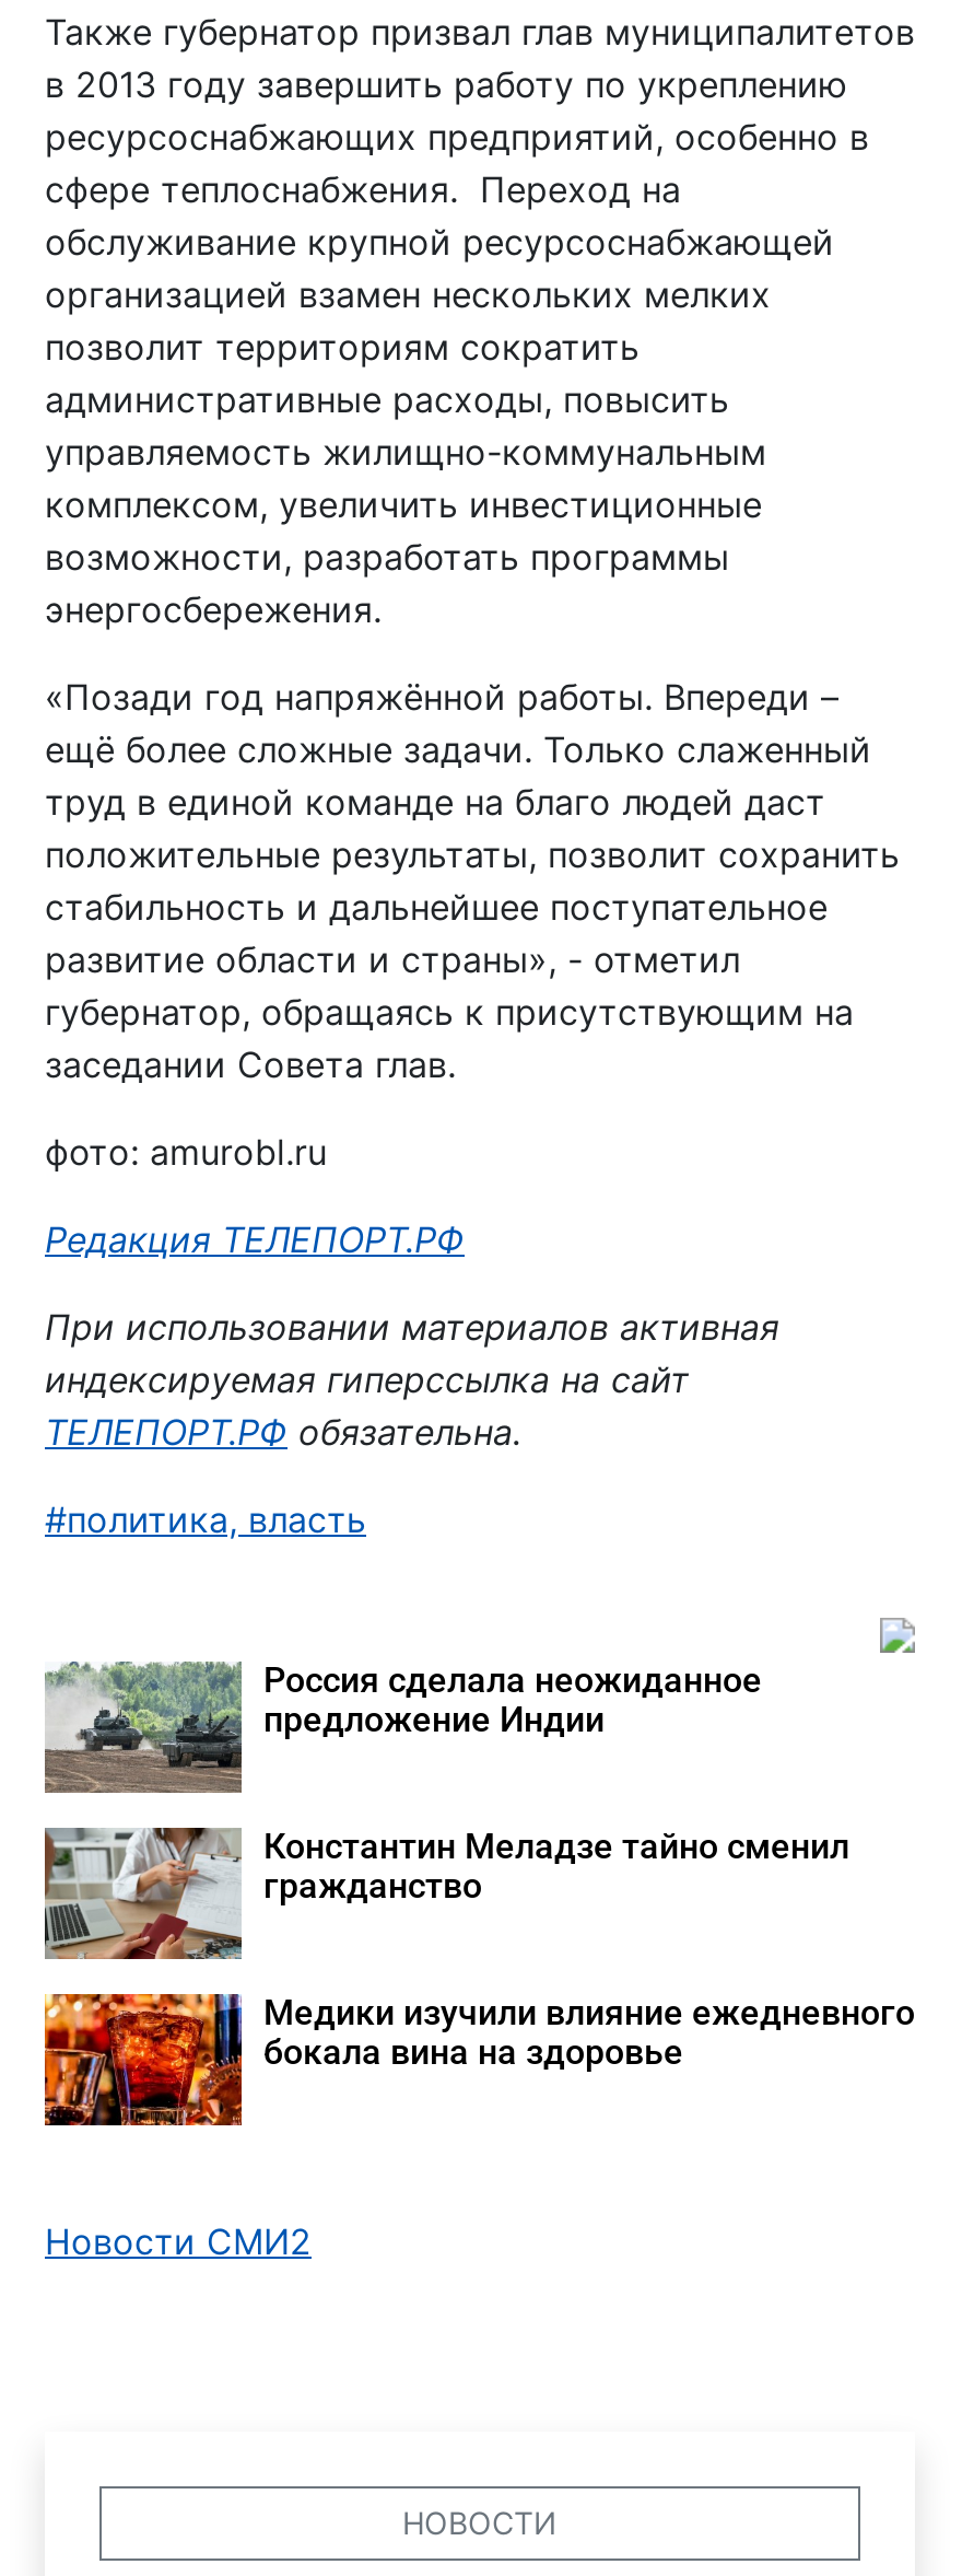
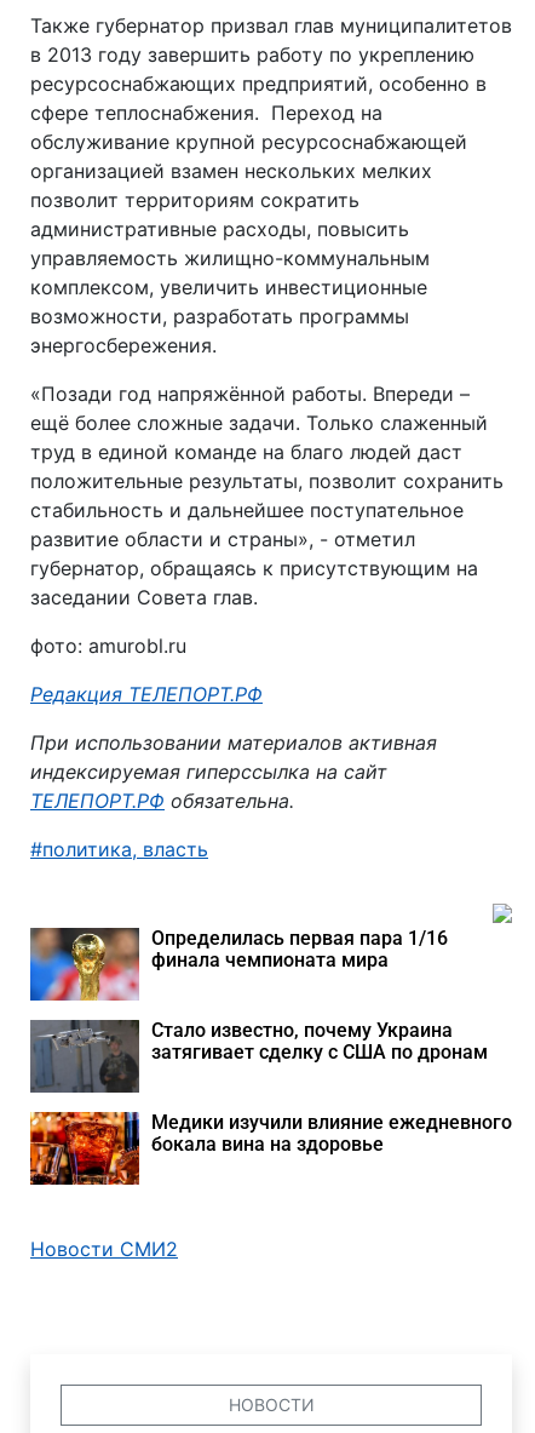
[43,1659,762,1795] [image] | Россия сделала неожиданное | предложение Индии -> [29,927,448,1002] [image] | Определилась первая пара 1/16 | финала чемпионата мира
[43,1826,849,1961] [image] | Константин Меладзе тайно сменил | гражданство -> [30,1019,488,1094] [image] | Стало известно, почему Украина | затягивает сделку с США по дронам

